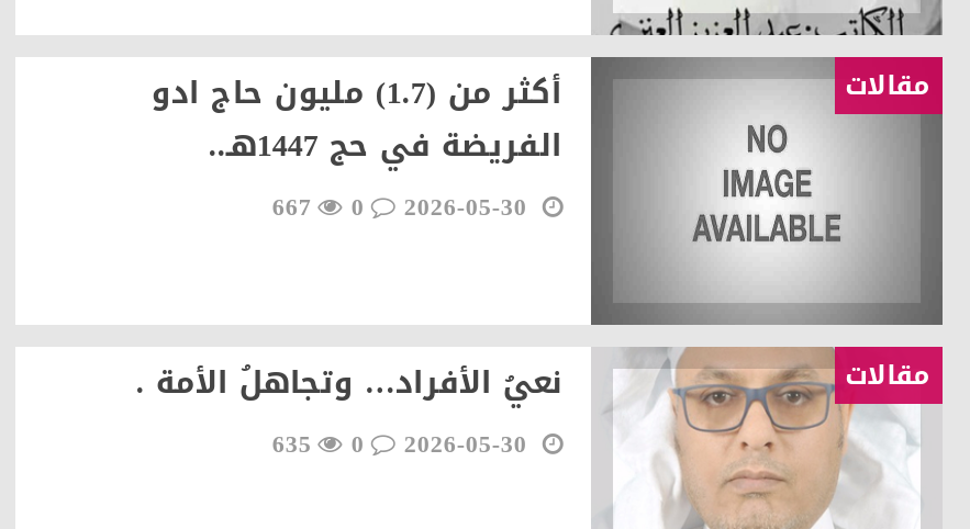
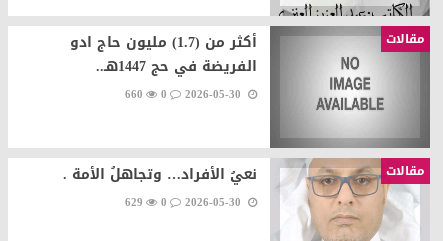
[272,185,364,231] 667 0 -> [125,84,167,105] 660 0
[272,421,364,467] 635 0 -> [125,192,167,213] 629 0

